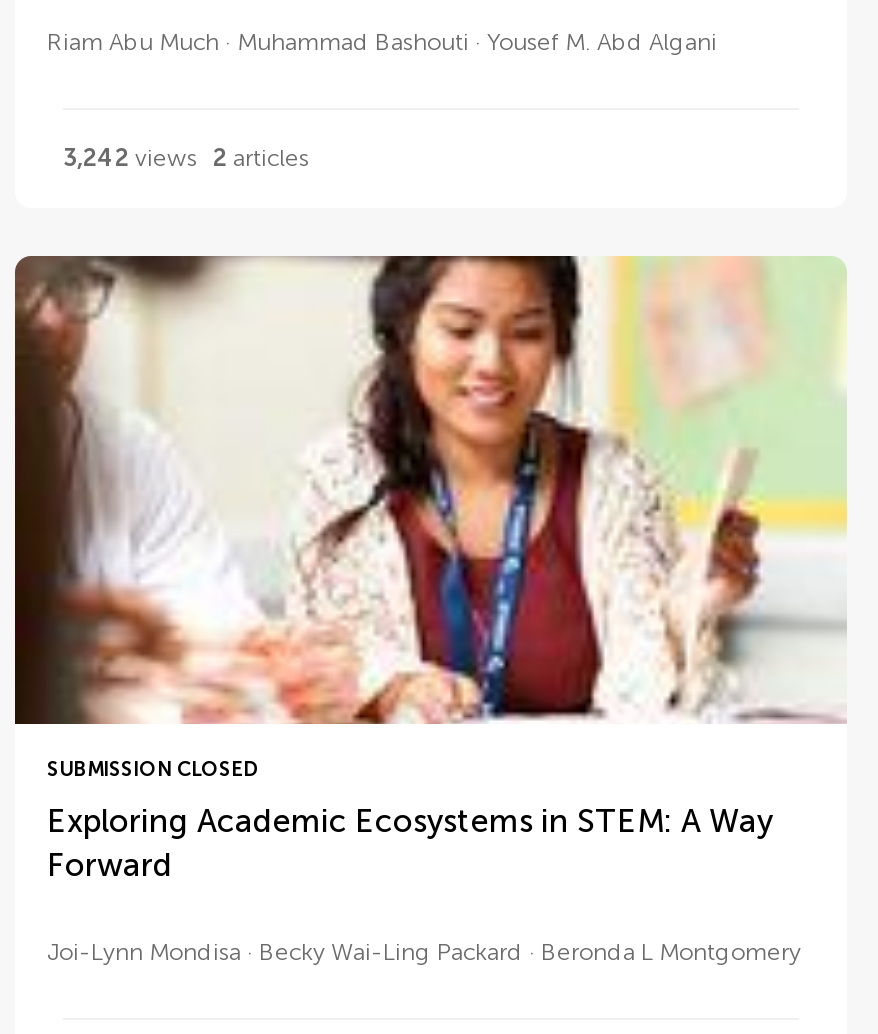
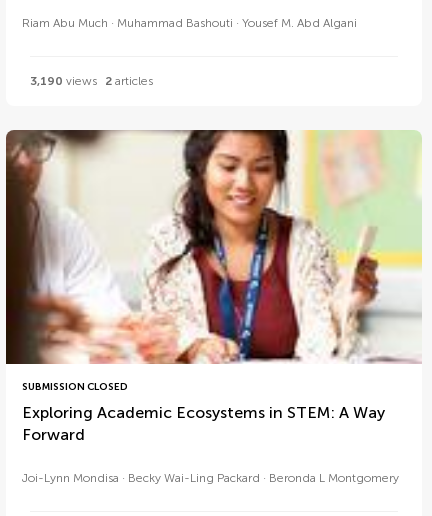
[63,144,309,172] 3,242 views 2 articles -> [30,74,153,88] 3,190 views 2 articles

